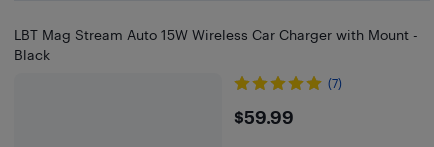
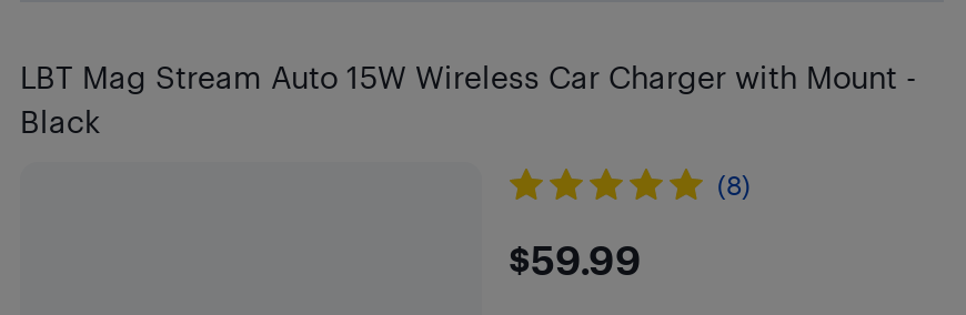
[328,76,342,90] (7) -> [717,169,751,200] (8)

